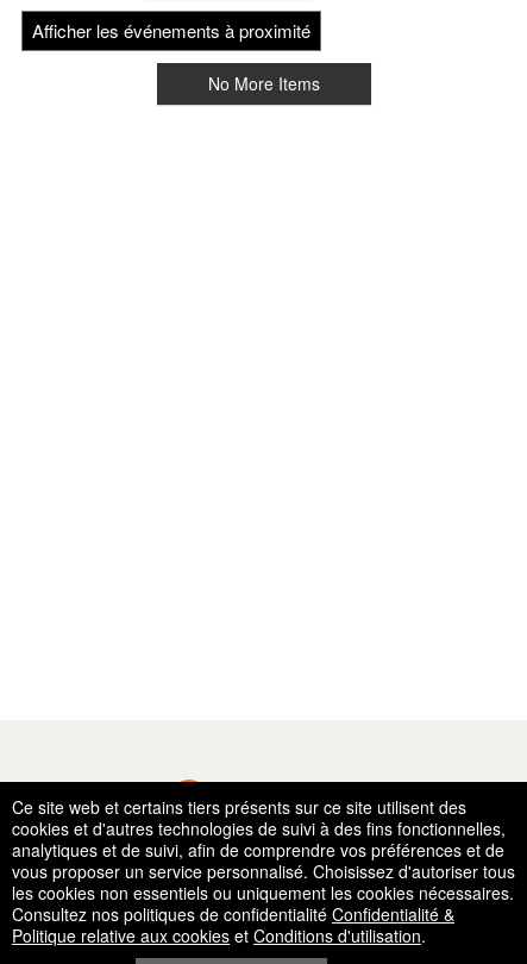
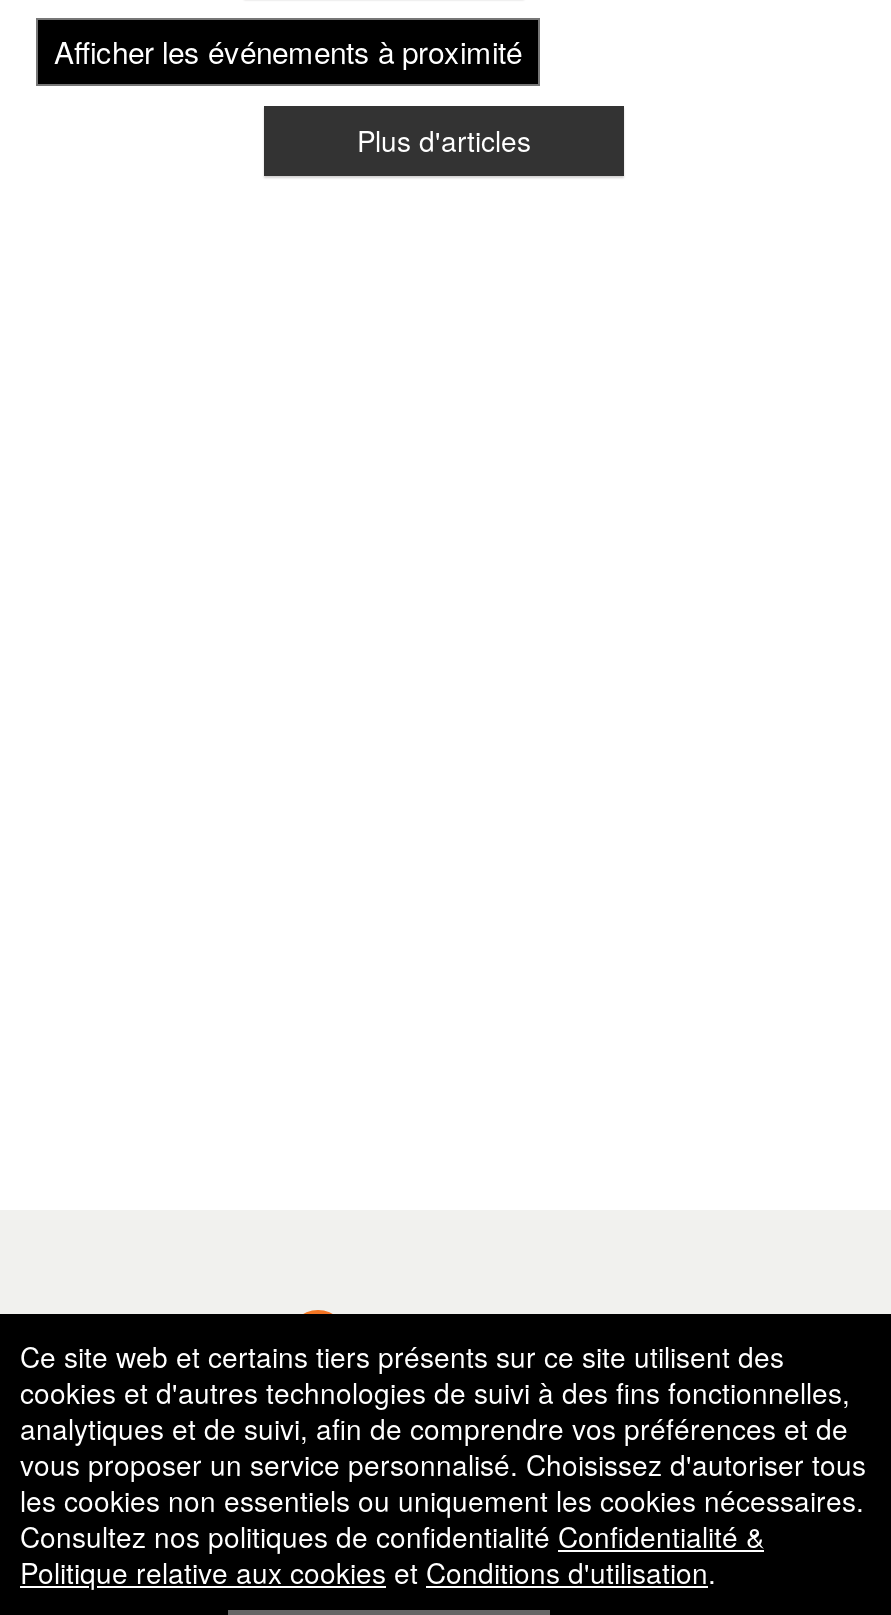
[208,71,320,95] No More Items -> [357,120,531,160] Plus d'articles

